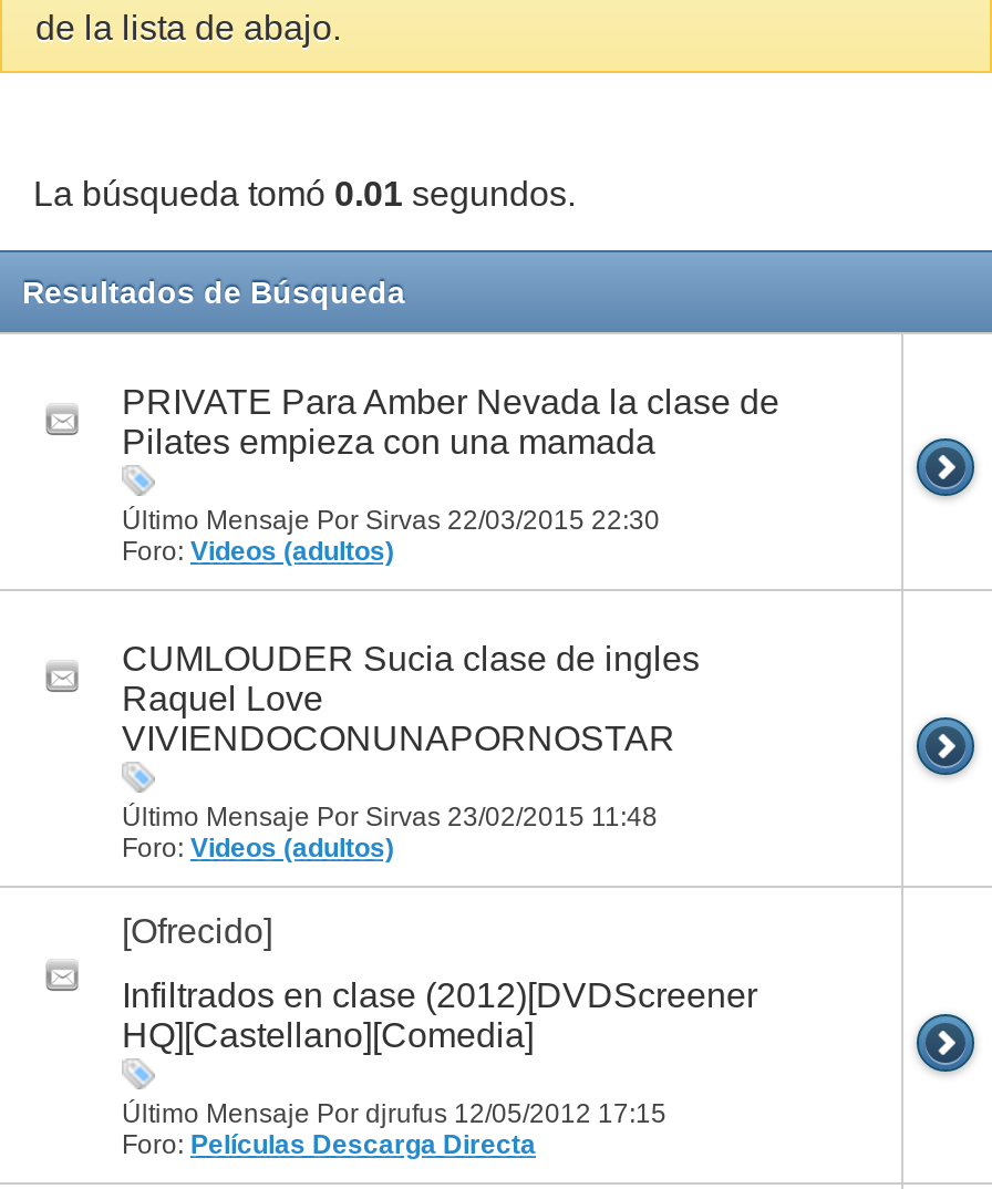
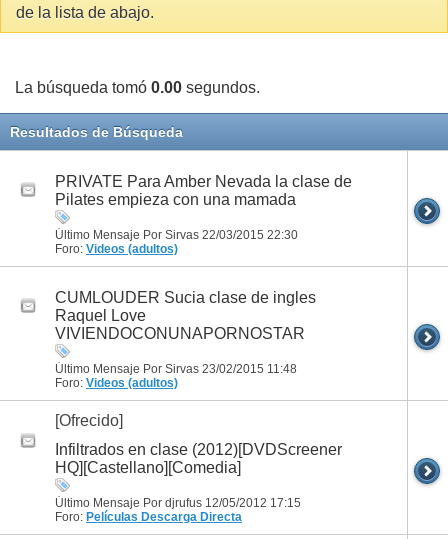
[33,174,576,212] La búsqueda tomó 0.01 segundos. -> [15,79,260,96] La búsqueda tomó 0.00 segundos.

